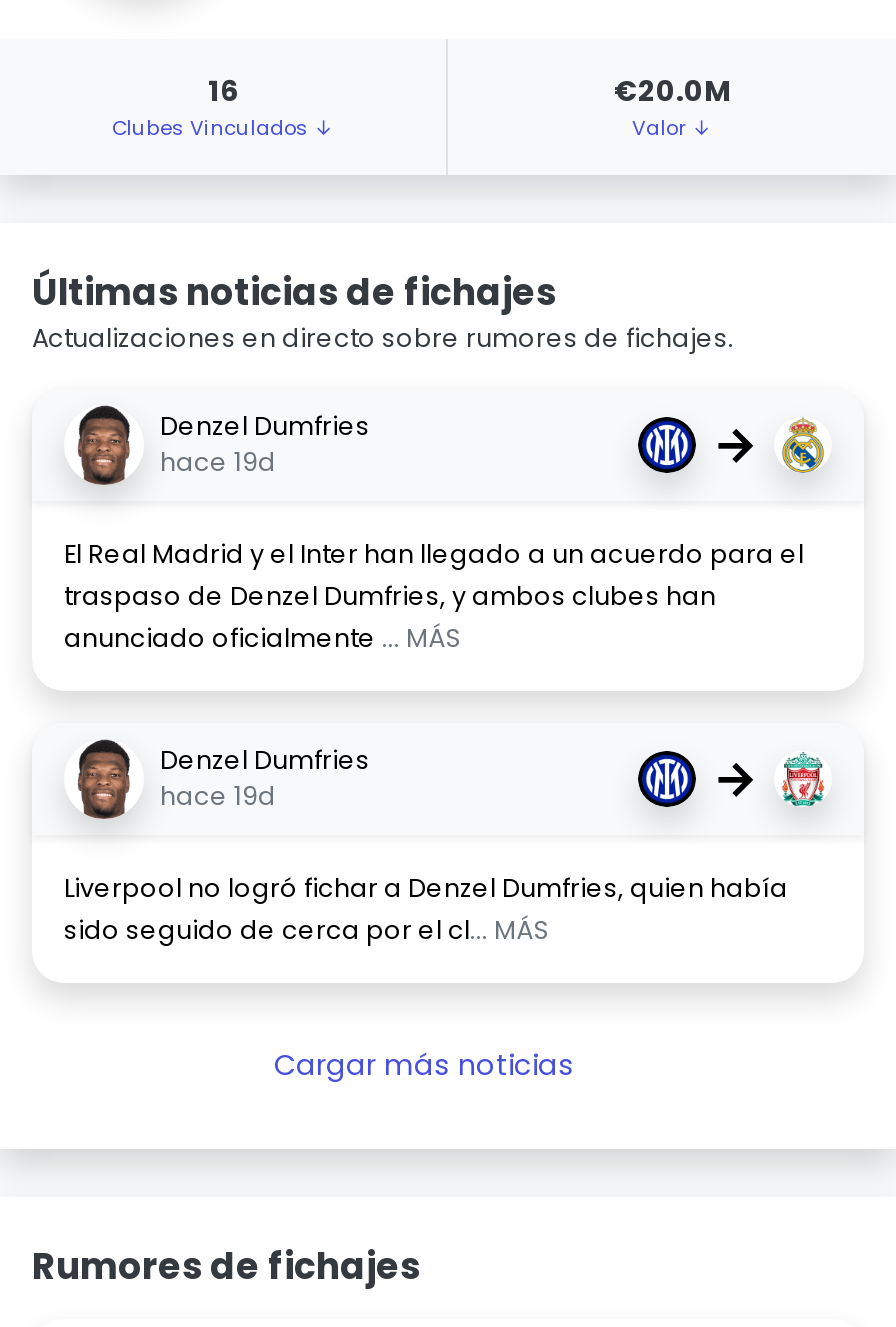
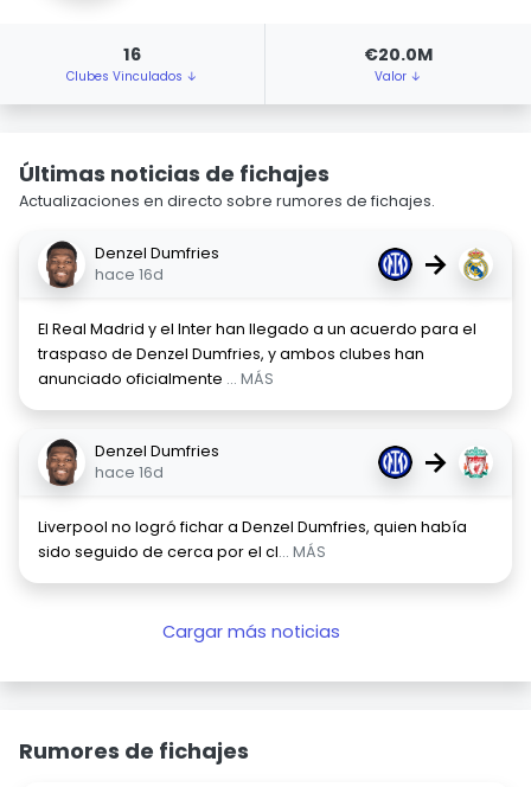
[160,445,276,479] hace 19d -> [95,264,164,284] hace 16d
[160,779,276,813] hace 19d -> [95,462,164,482] hace 16d

